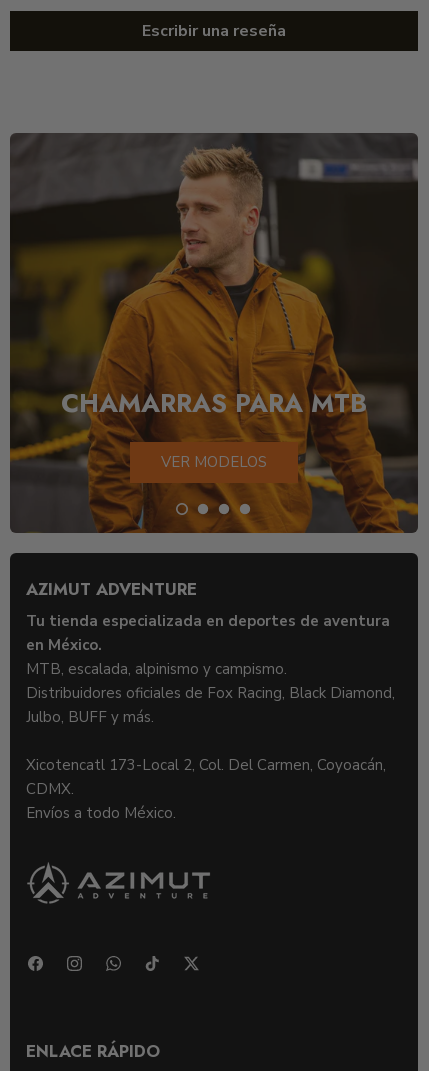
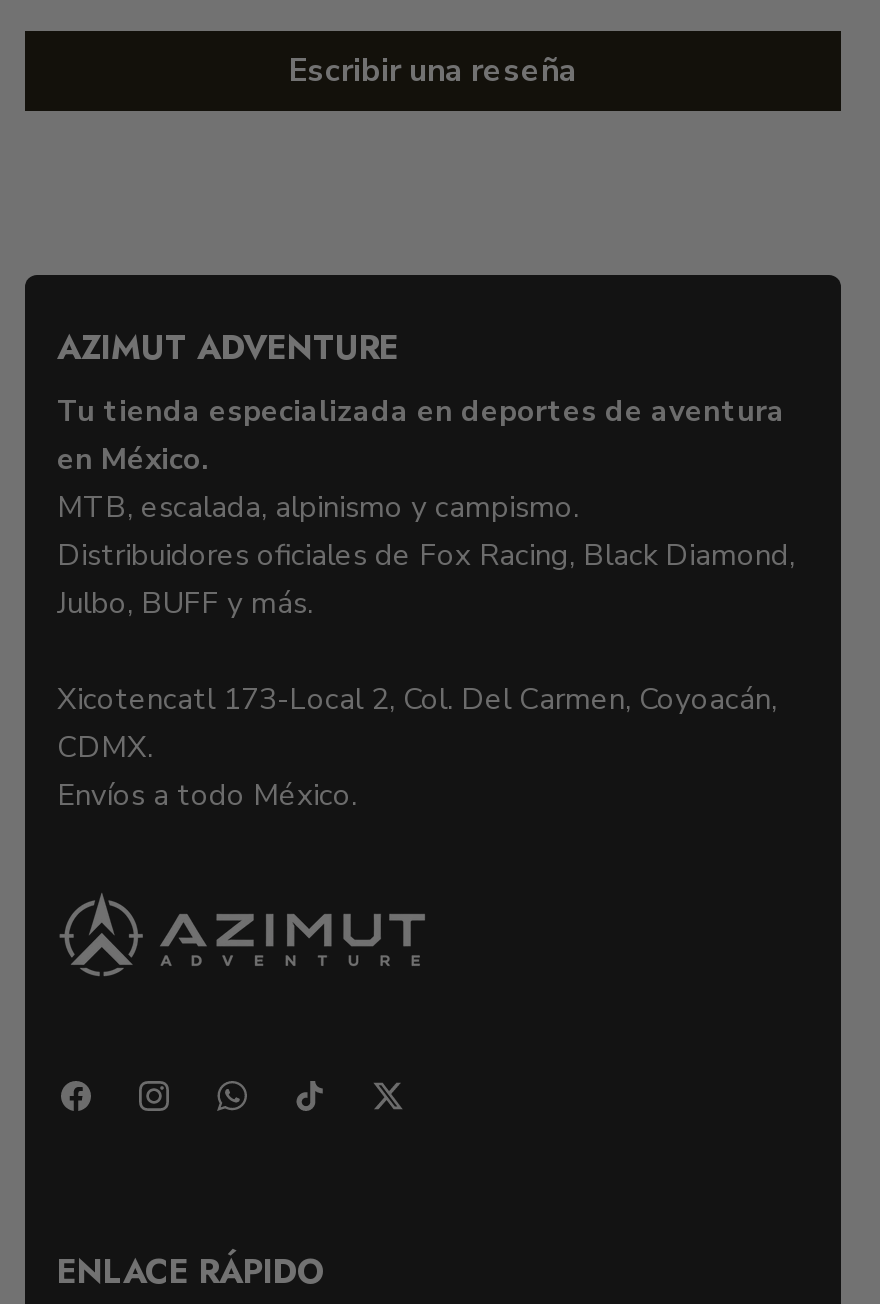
[9,133,419,534] [image] | CHAMARRAS PARA MTB | VER MODELOS -> none

